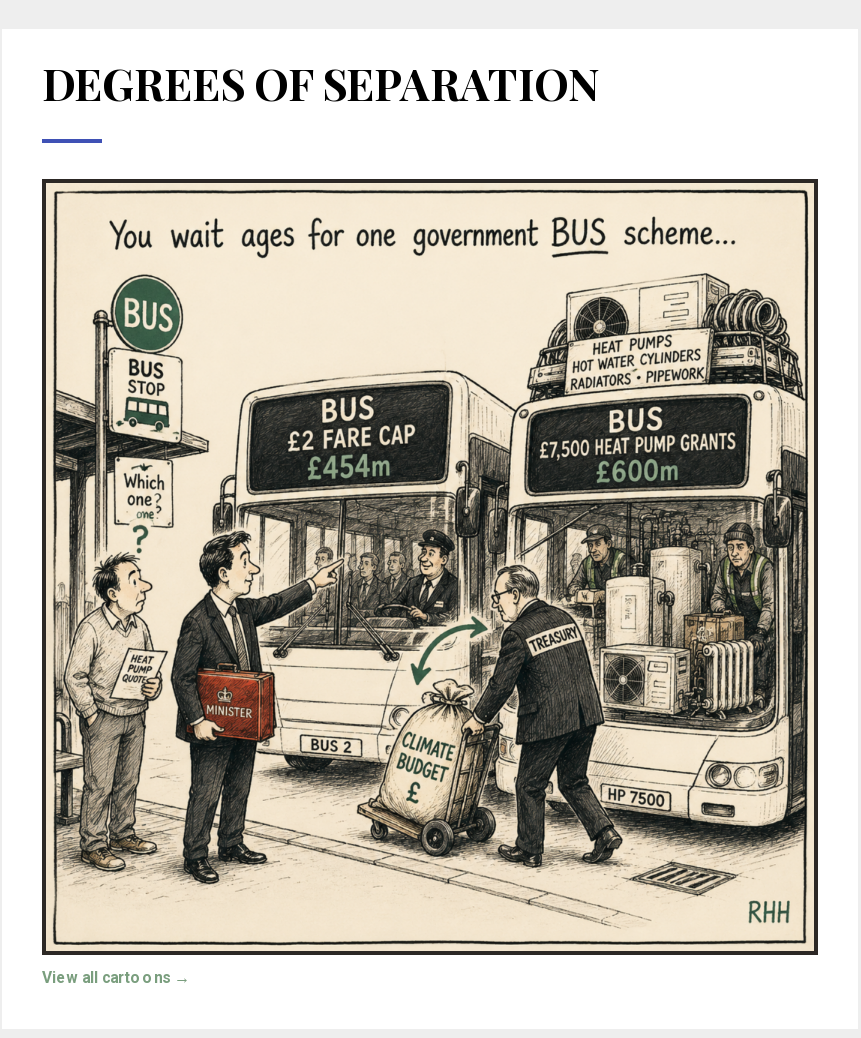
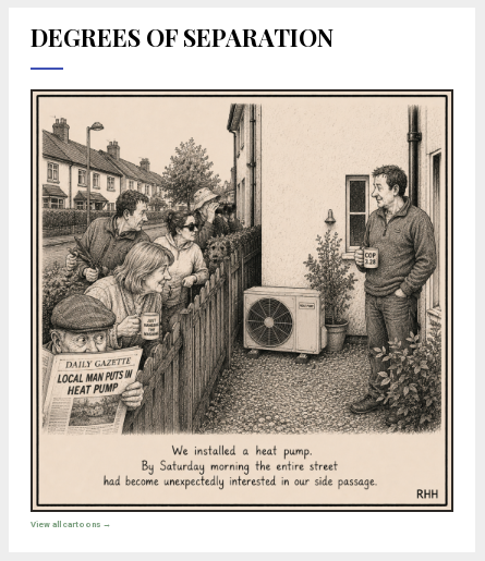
[52,187,808,945] [image] -> [35,94,448,507] [image]

